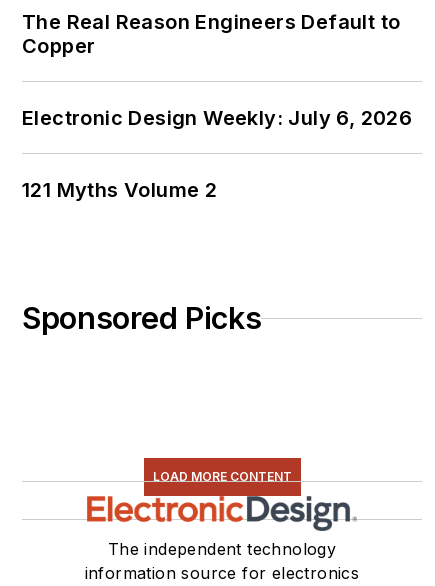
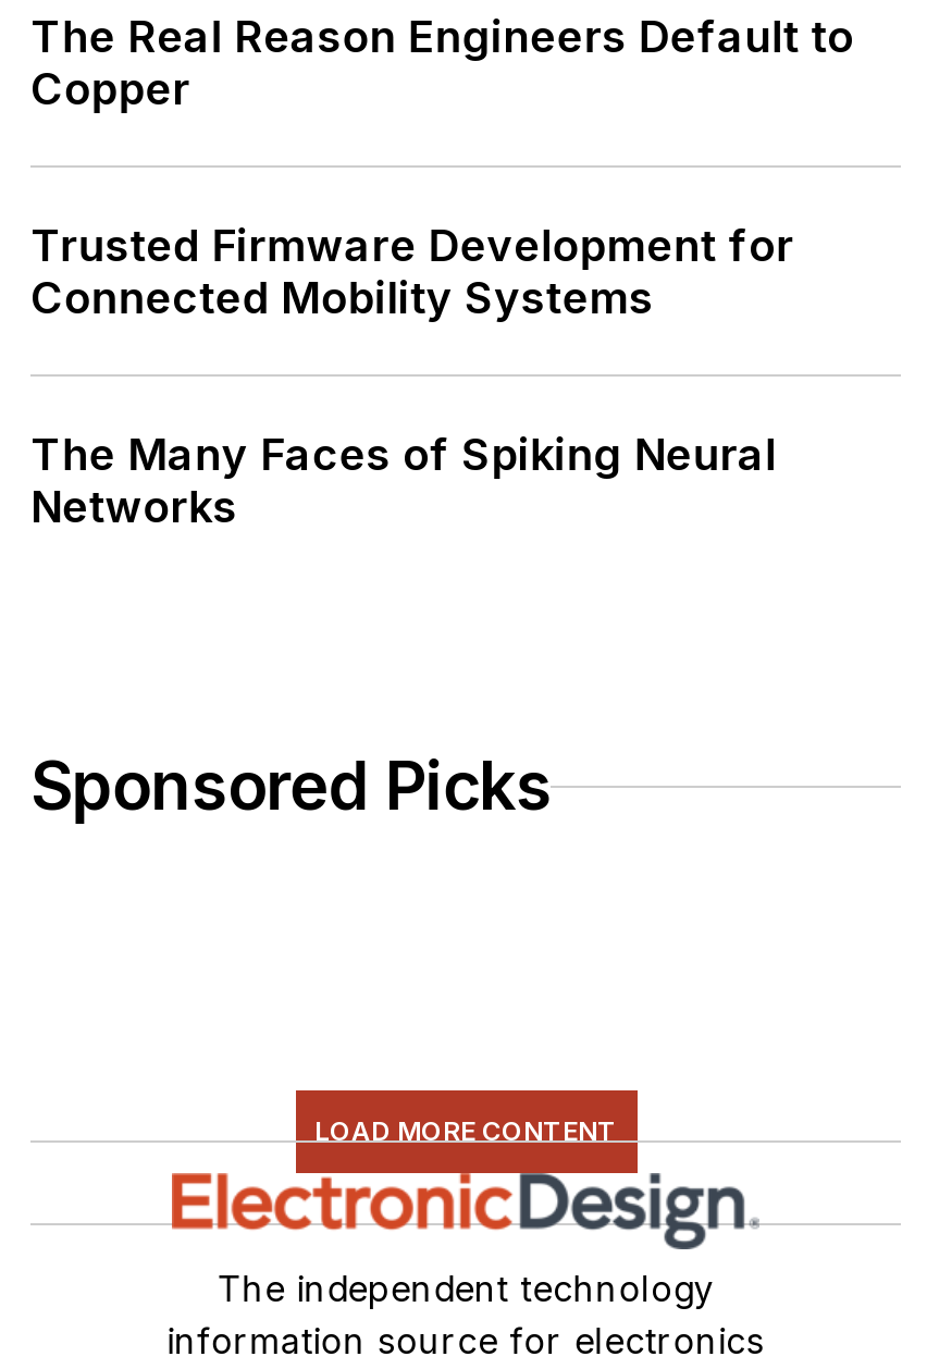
[22,106,412,130] Electronic Design Weekly: July 6, 2026 -> [30,220,794,325] Trusted Firmware Development for | Connected Mobility Systems
[22,178,217,202] 121 Myths Volume 2 -> [30,429,776,534] The Many Faces of Spiking Neural | Networks

